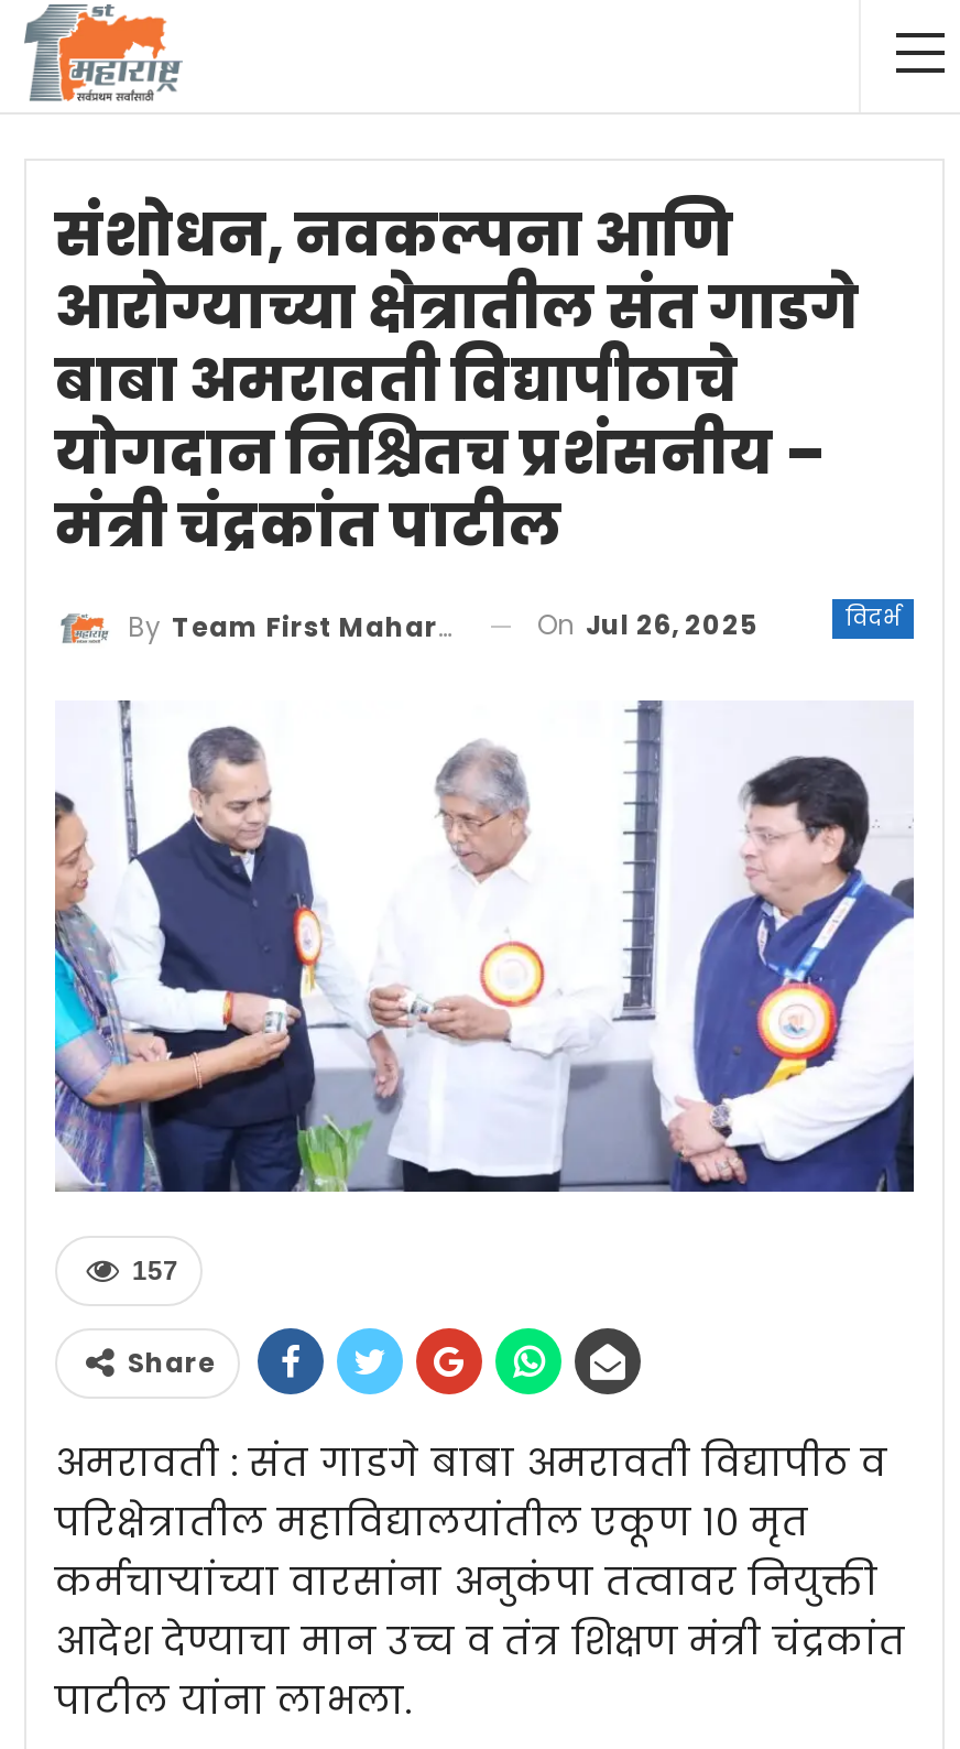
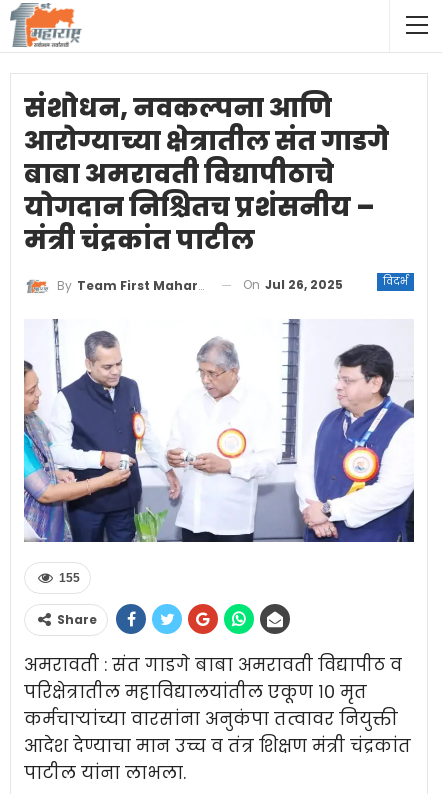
[132,1256,178,1287] 157 -> [59,571,80,585] 155

